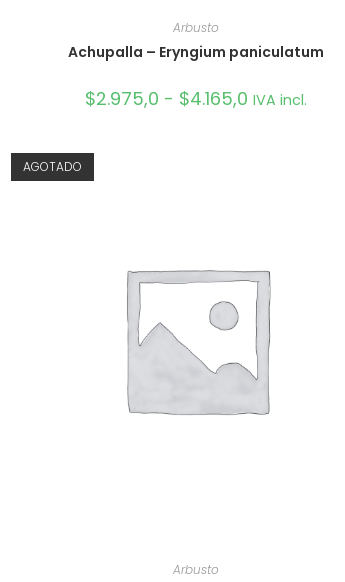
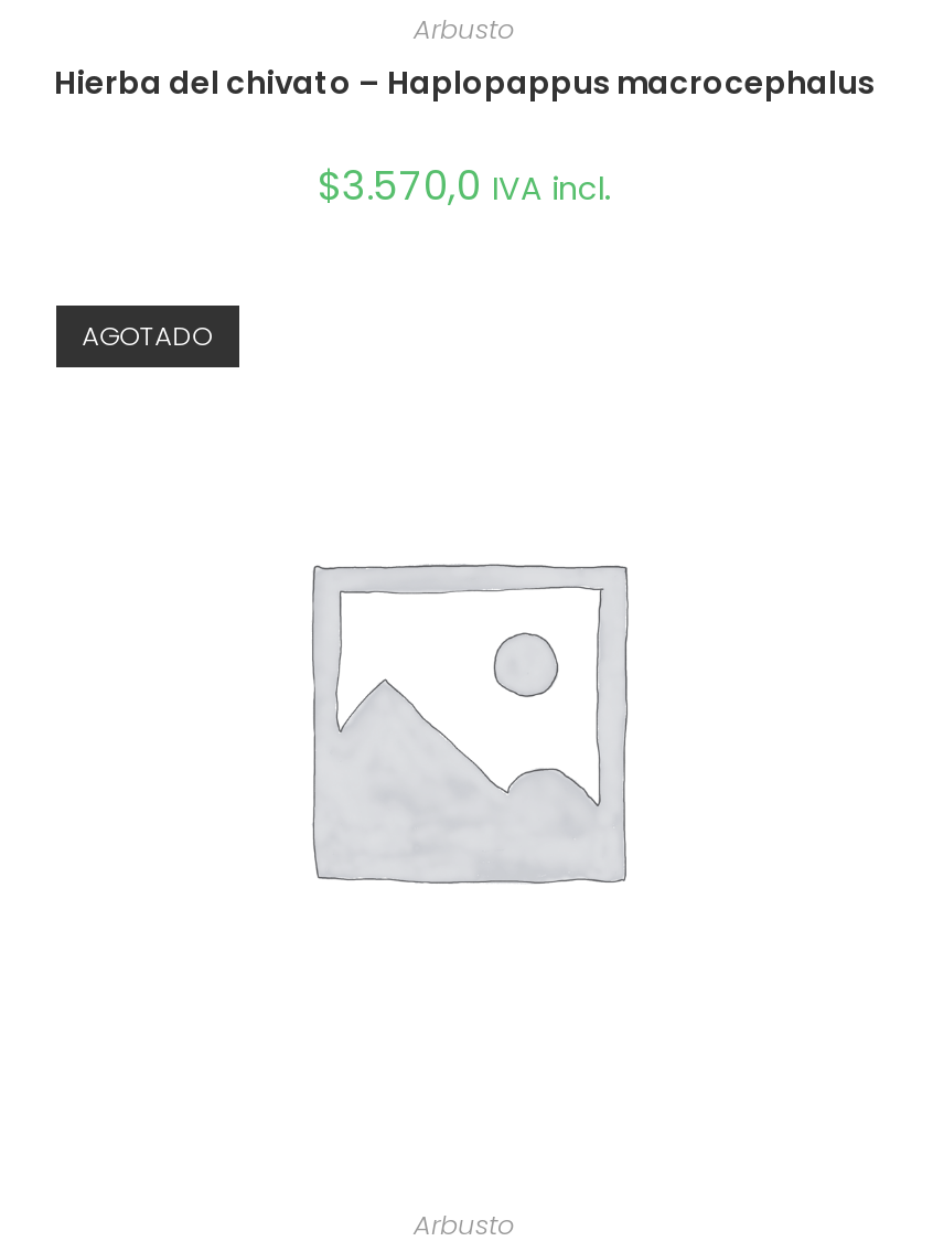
[68,42,324,62] Achupalla – Eryngium paniculatum -> [54,62,875,106] Hierba del chivato – Haplopappus macrocephalus
[85,86,307,111] $2.975,0 - $4.165,0 IVA incl. -> [318,159,611,214] $3.570,0 IVA incl.

